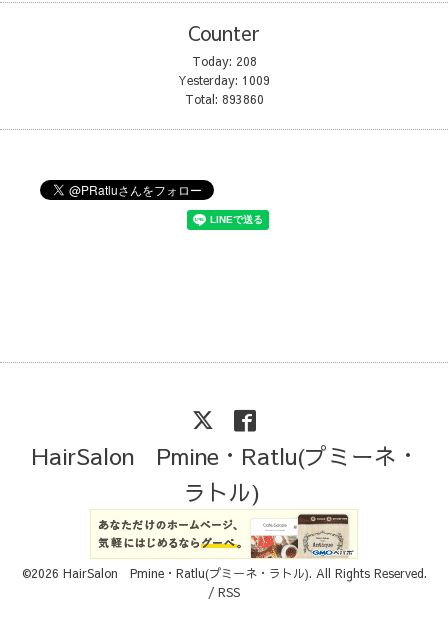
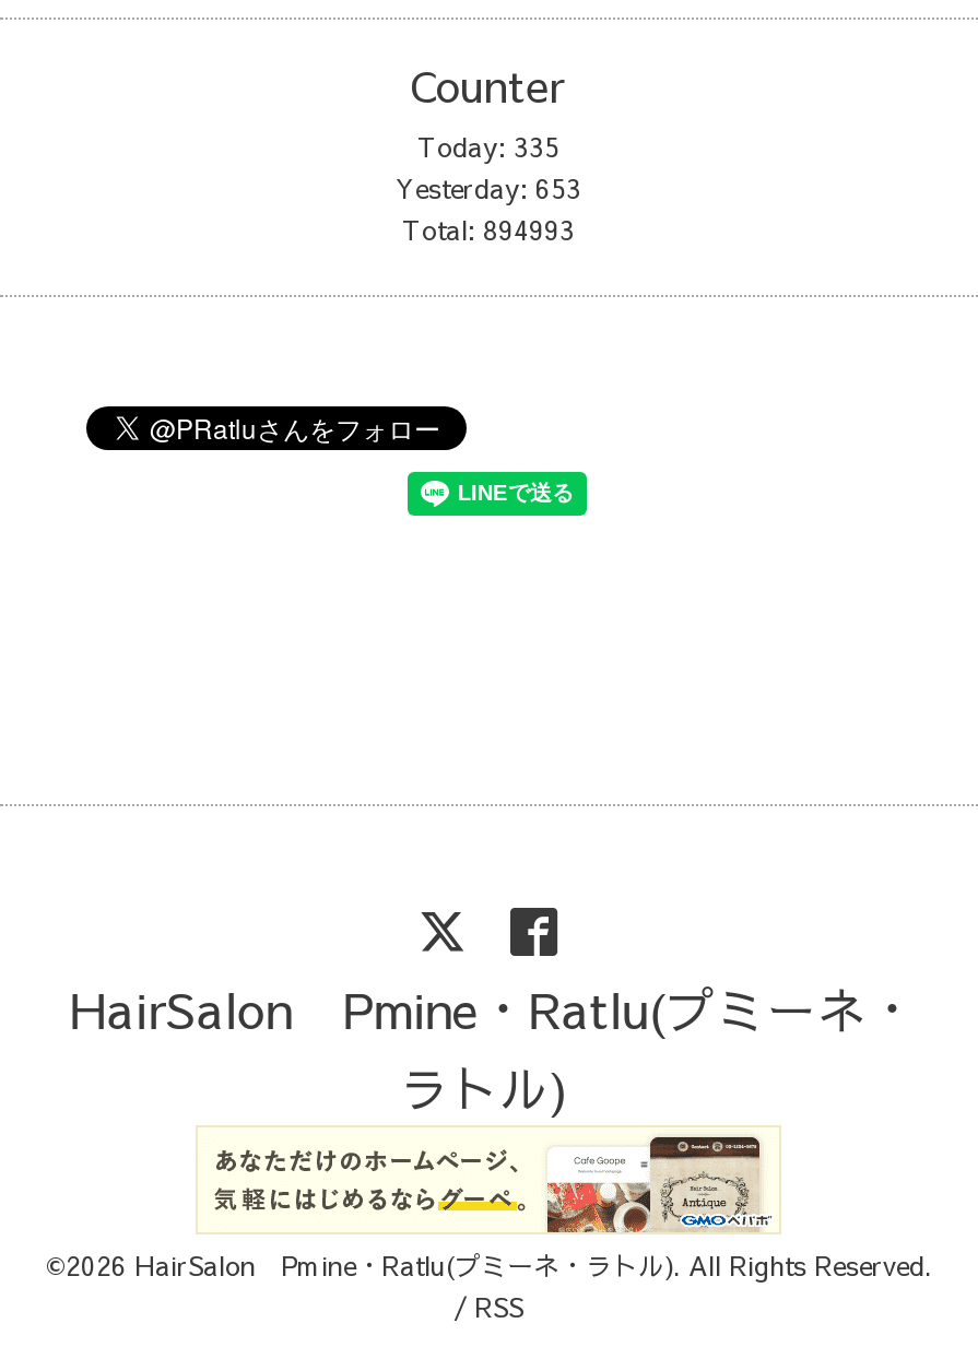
[191,53,256,69] Today: 208 -> [417,130,559,165] Today: 335
[178,72,270,88] Yesterday: 1009 -> [396,171,581,206] Yesterday: 653
[184,91,263,107] Total: 893860 -> [402,213,575,248] Total: 894993

